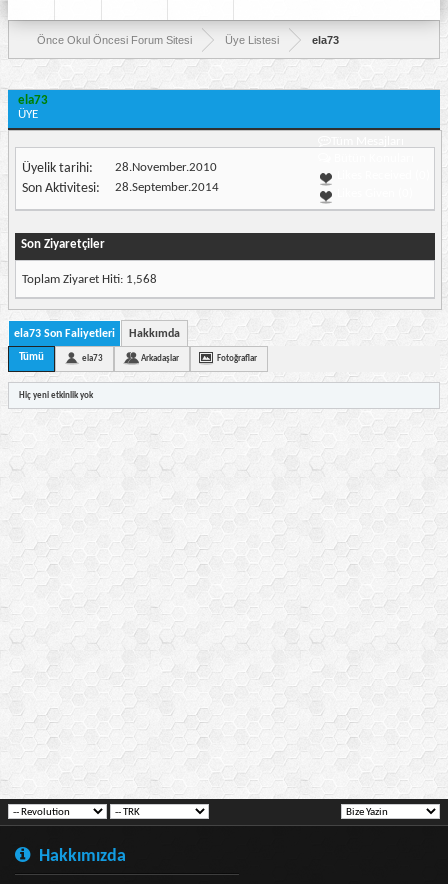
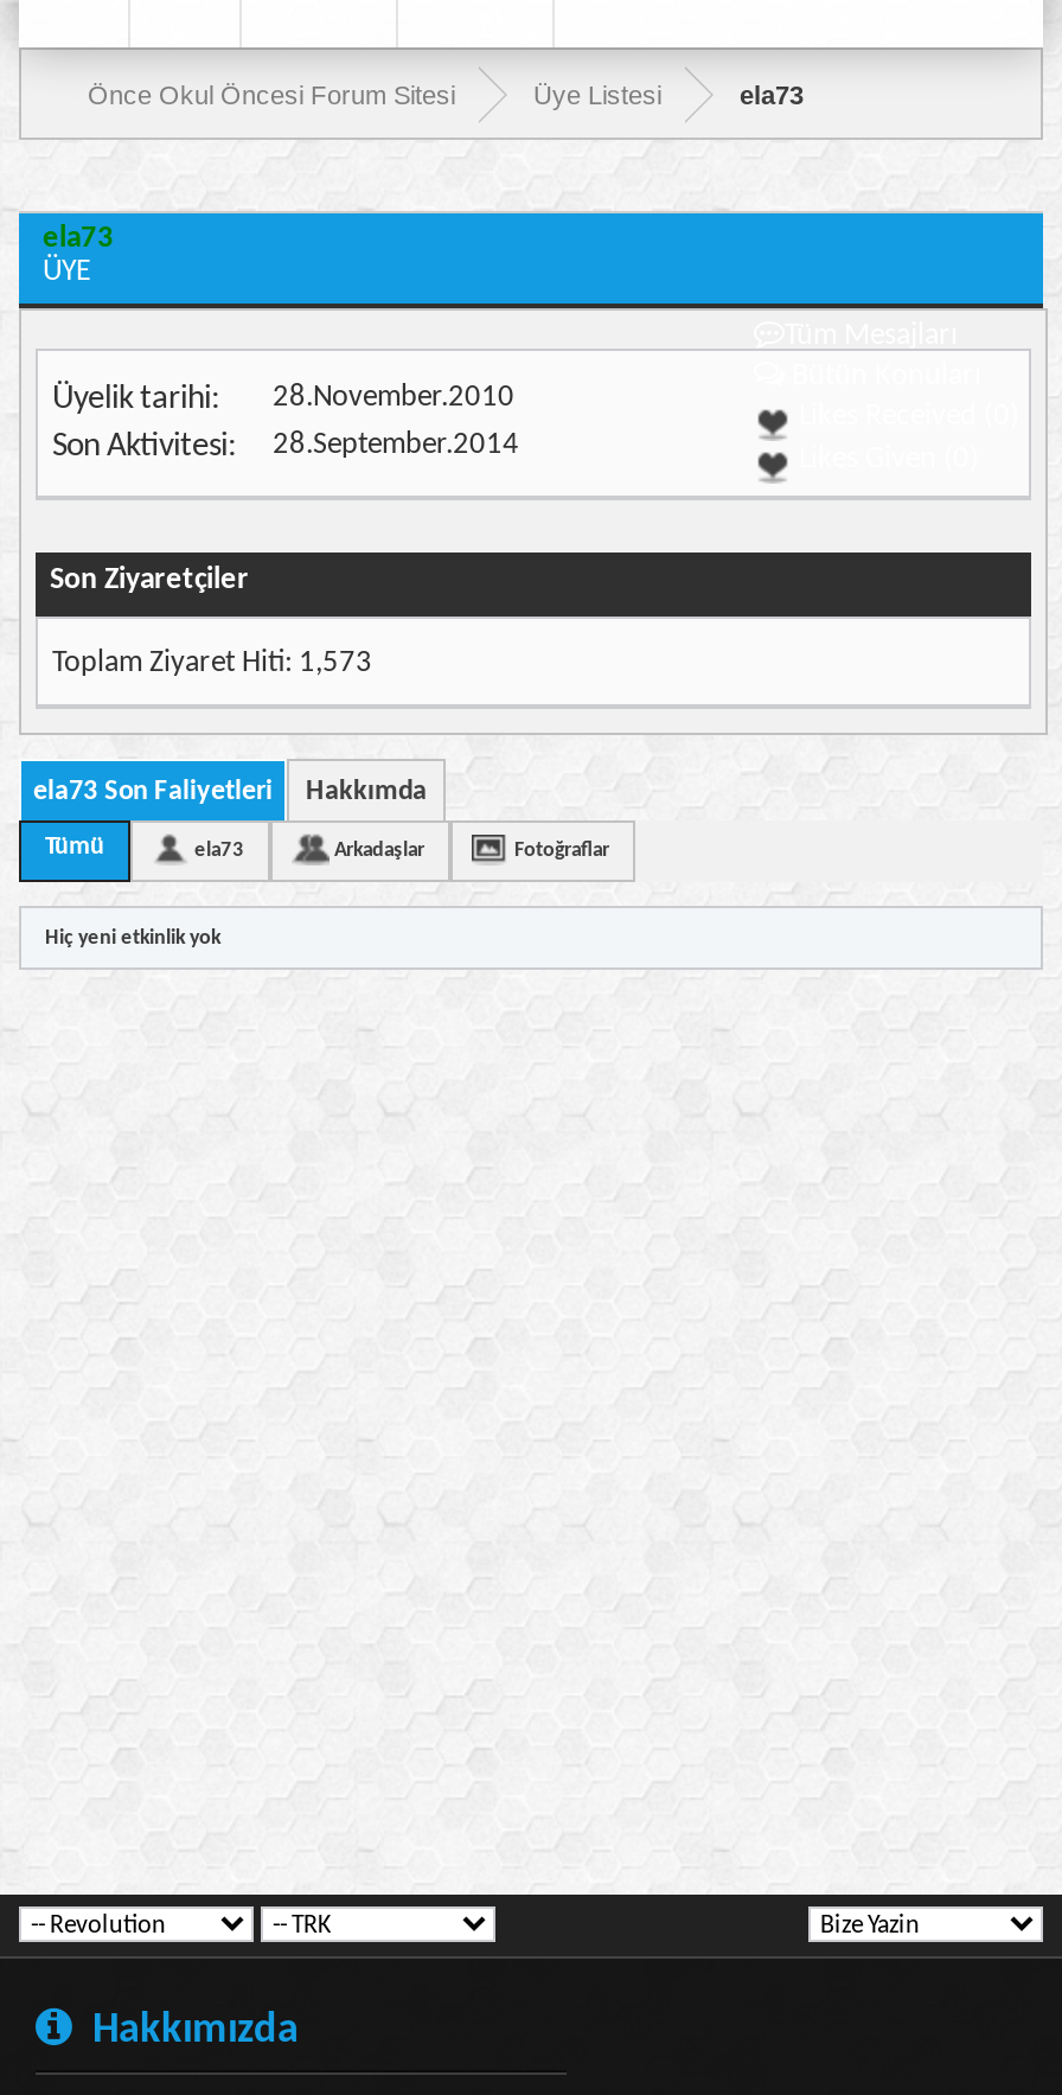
[22,273,157,286] Toplam Ziyaret Hiti: 1,568 -> [52,647,372,678] Toplam Ziyaret Hiti: 1,573

